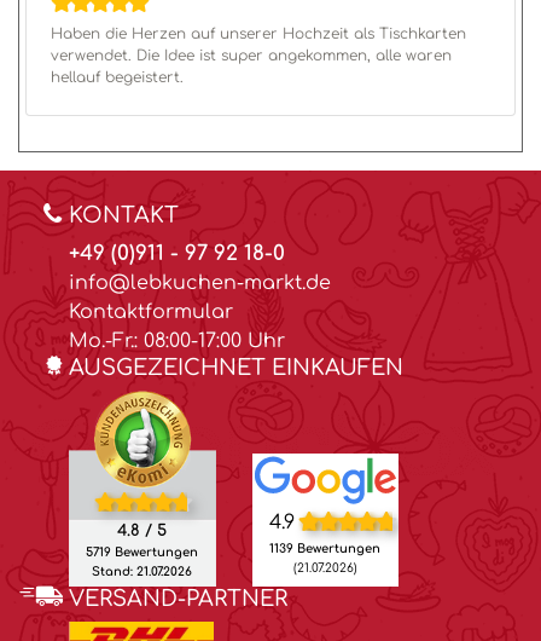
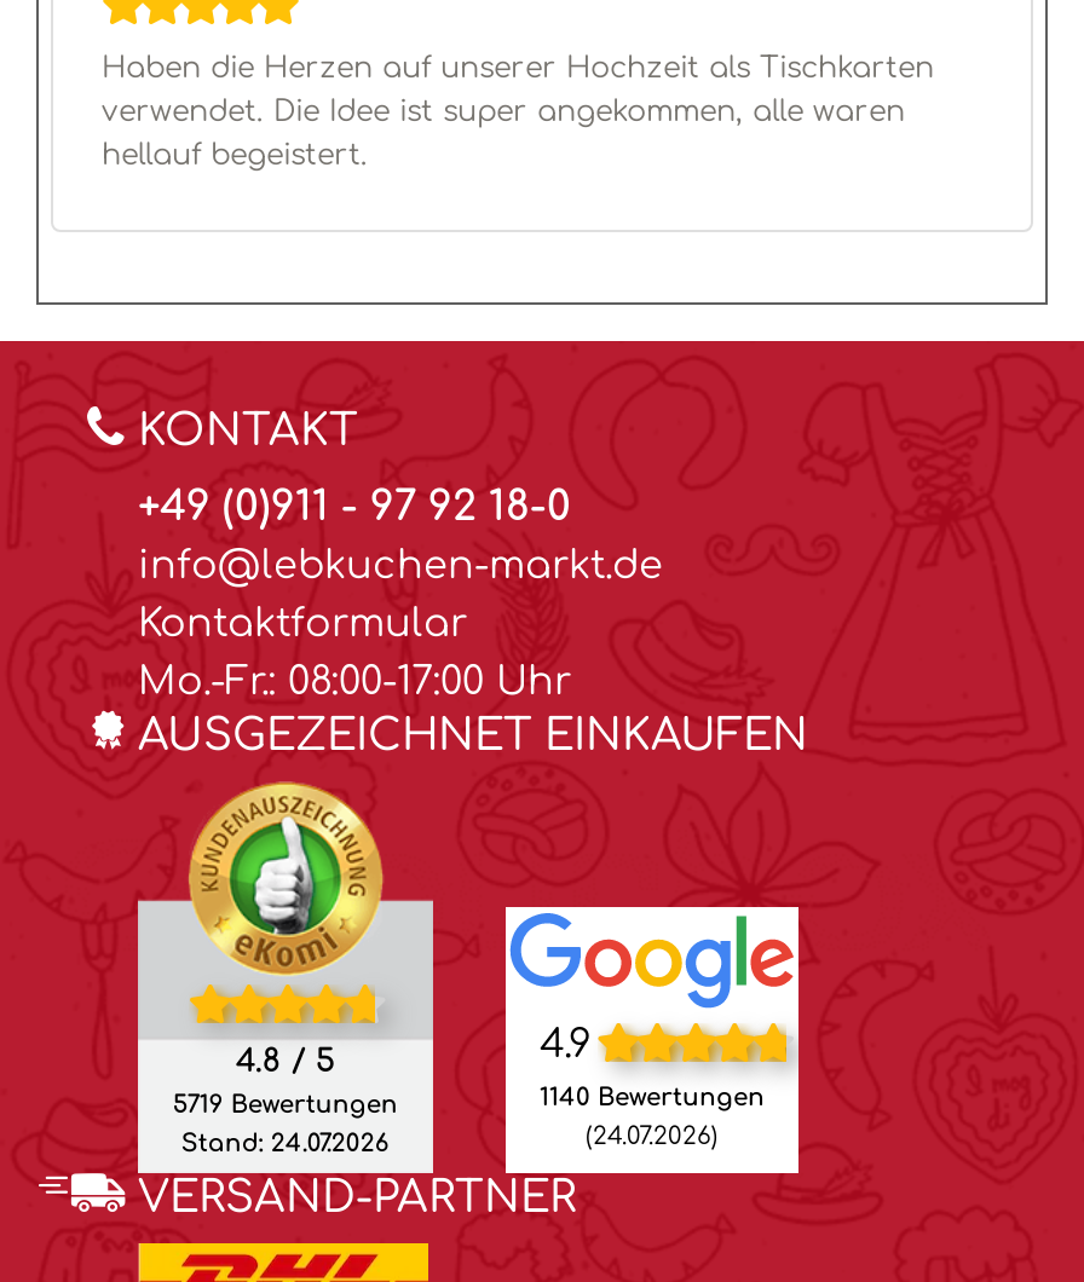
[270,542,381,555] 1139 Bewertungen -> [540,1084,765,1111] 1140 Bewertungen
[92,565,192,579] Stand: 21.07.2026 -> [181,1131,389,1157] Stand: 24.07.2026
[293,561,357,574] (21.07.2026) -> [586,1122,719,1148] (24.07.2026)

